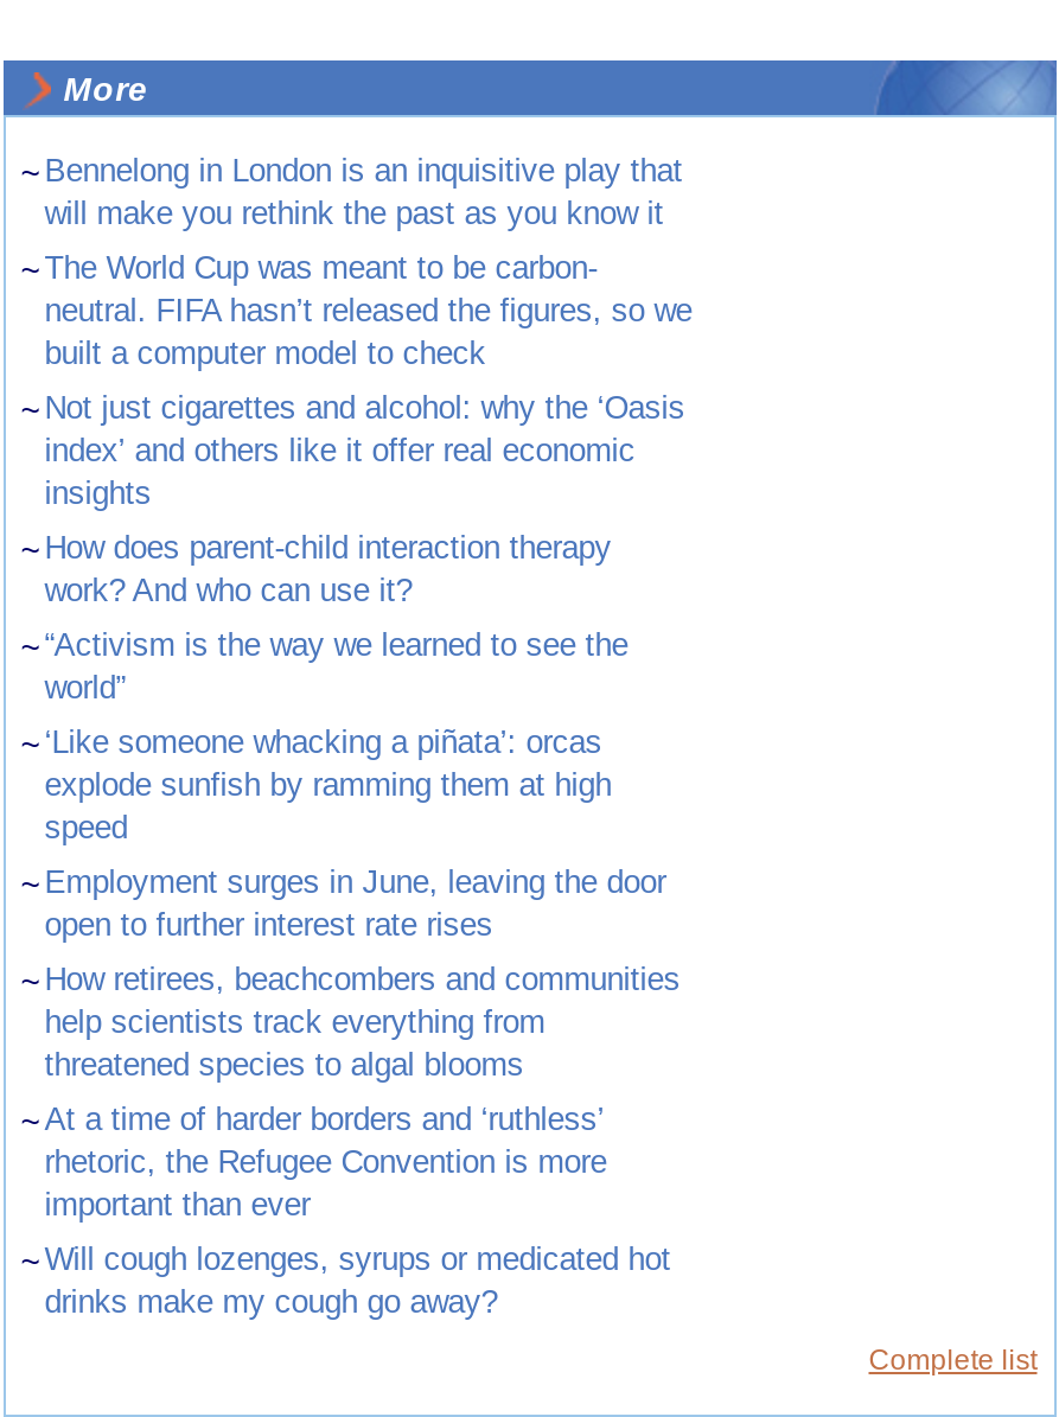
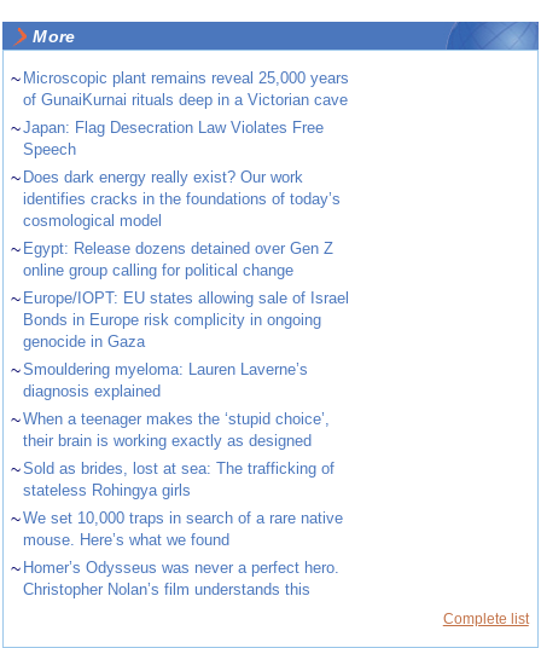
[21,154,682,232] ~ Bennelong in London is an inquisitive play that | will make you rethink the past as you know it -> [11,70,349,109] ~ Microscopic plant remains reveal 25,000 years | of GunaiKurnai rituals deep in a Victorian cave
[21,251,692,372] ~ The World Cup was meant to be carbon- | neutral. FIFA hasn’t released the figures, so we | built a computer model to check -> [11,119,324,159] ~ Japan: Flag Desecration Law Violates Free | Speech
[21,391,685,512] ~ Not just cigarettes and alcohol: why the ‘Oasis | index’ and others like it offer real economic | insights -> [11,169,341,230] ~ Does dark energy really exist? Our work | identifies cracks in the foundations of today’s | cosmological model
[21,531,611,609] ~ How does parent-child interaction therapy | work? And who can use it? -> [11,240,334,280] ~ Egypt: Release dozens detained over Gen Z | online group calling for political change
[21,628,628,707] ~ “Activism is the way we learned to see the | world” -> [11,290,349,351] ~ Europe/IOPT: EU states allowing sale of Israel | Bonds in Europe risk complicity in ongoing | genocide in Gaza
[21,726,611,847] ~ ‘Like someone whacking a piñata’: orcas | explode sunfish by ramming them at high | speed -> [11,361,308,401] ~ Smouldering myeloma: Lauren Laverne’s | diagnosis explained
[21,866,666,944] ~ Employment surges in June, leaving the door | open to further interest rate rises -> [11,410,330,450] ~ When a teenager makes the ‘stupid choice’, | their brain is working exactly as designed
[21,963,680,1084] ~ How retirees, beachcombers and communities | help scientists track everything from | threatened species to algal blooms -> [11,460,335,500] ~ Sold as brides, lost at sea: The trafficking of | stateless Rohingya girls
[21,1103,606,1224] ~ At a time of harder borders and ‘ruthless’ | rhetoric, the Refugee Convention is more | important than ever -> [11,510,343,549] ~ We set 10,000 traps in search of a rare native | mouse. Here’s what we found
[21,1243,671,1321] ~ Will cough lozenges, syrups or medicated hot | drinks make my cough go away? -> [11,559,340,599] ~ Homer’s Odysseus was never a perfect hero. | Christopher Nolan’s film understands this

